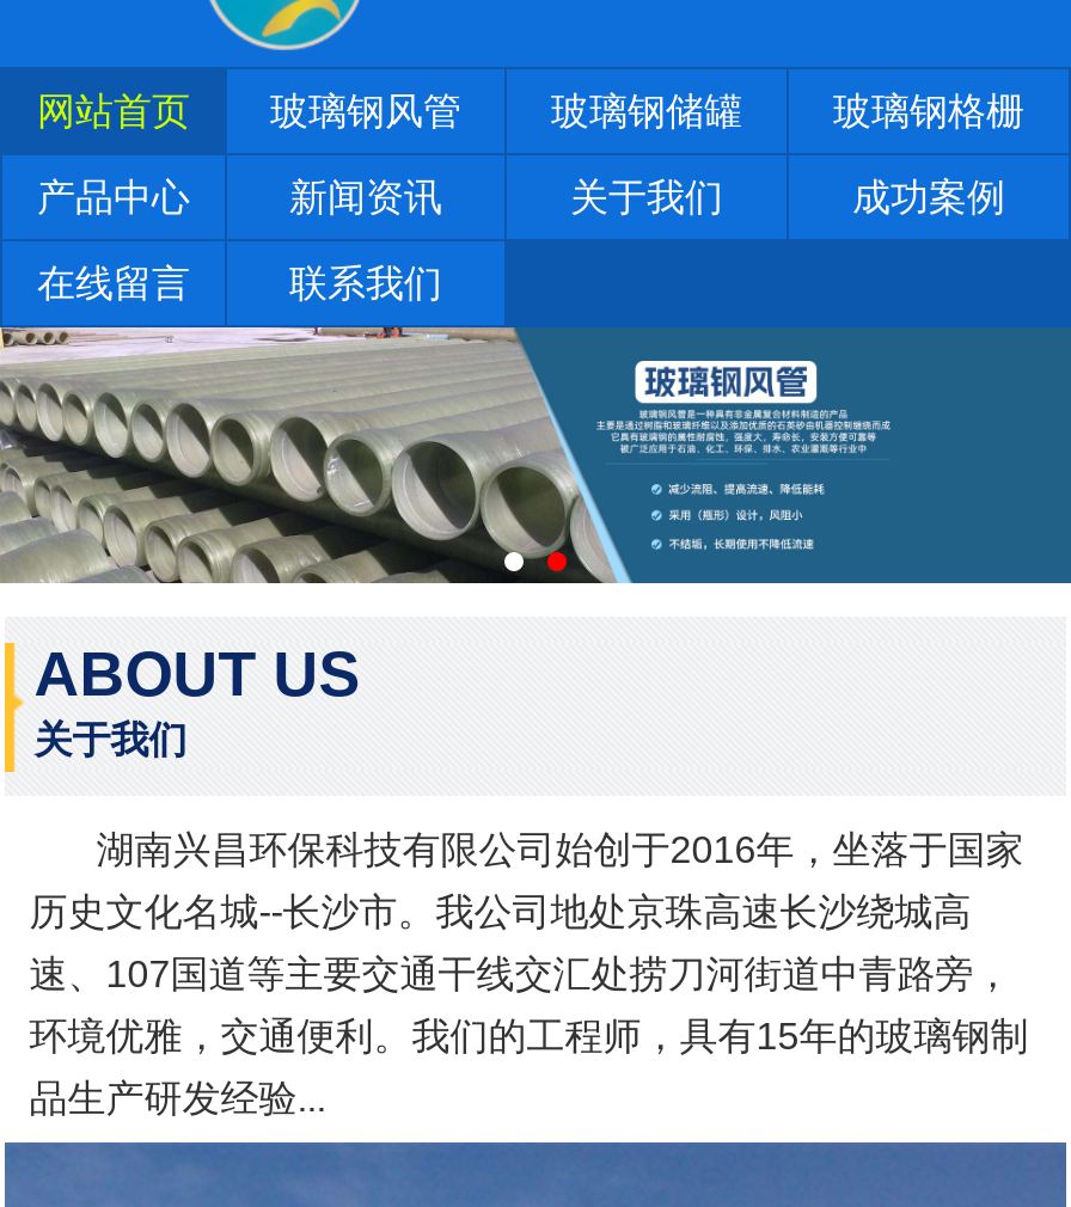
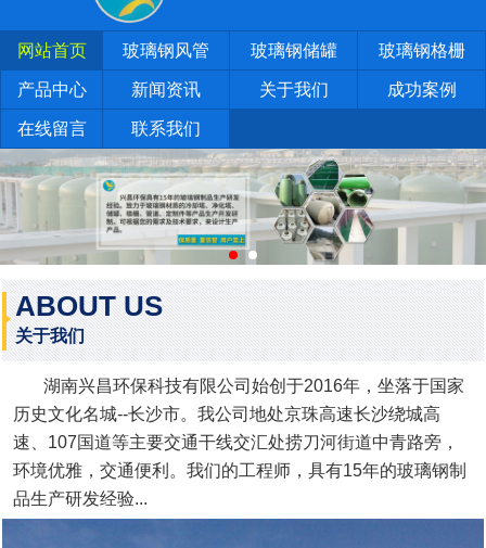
[7,325,1064,586] [image] -> [3,148,483,265] [image]

